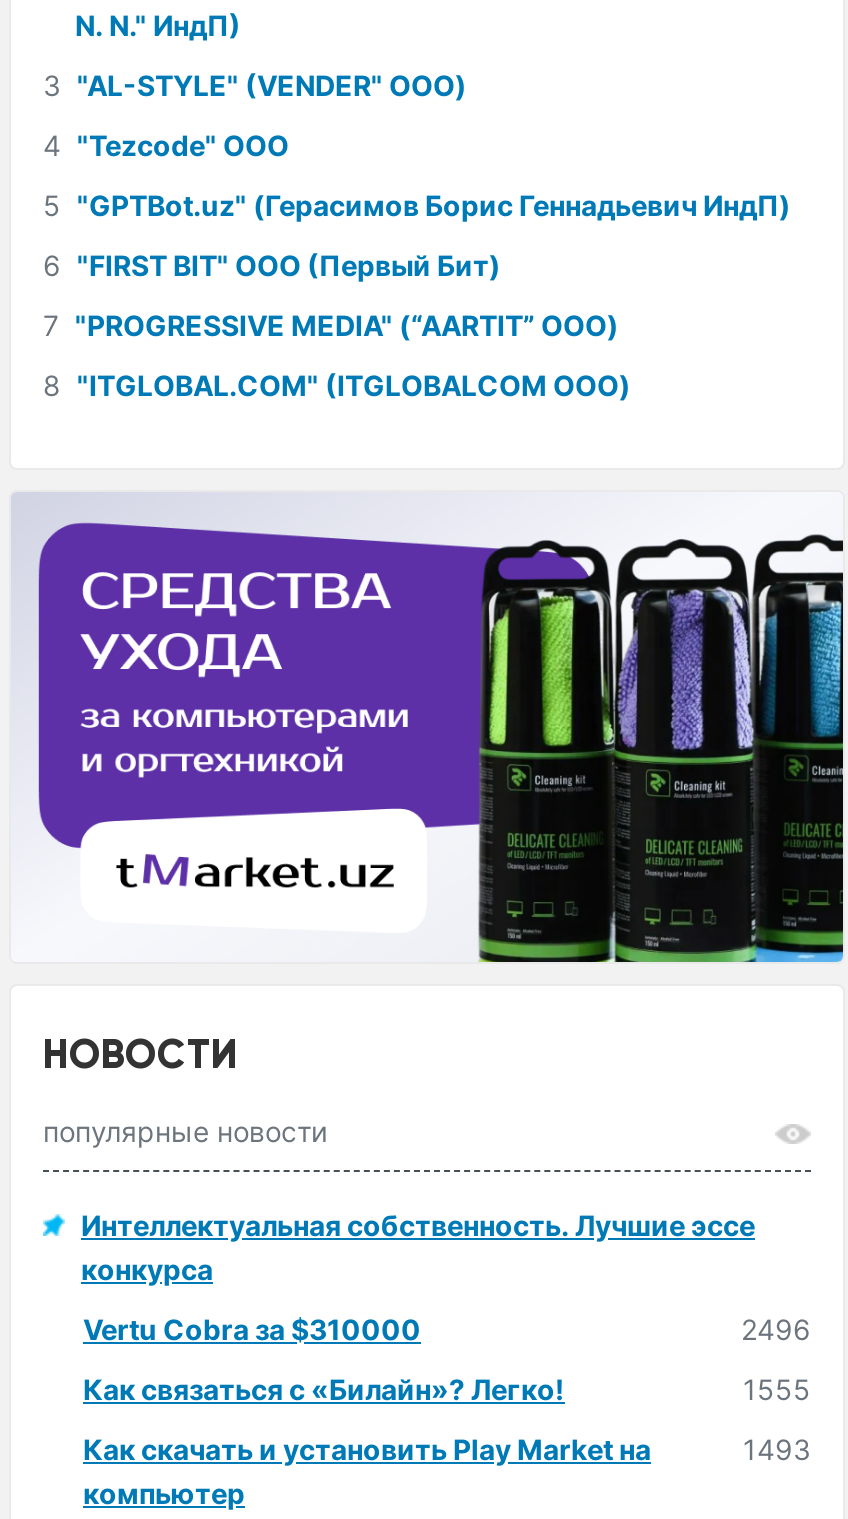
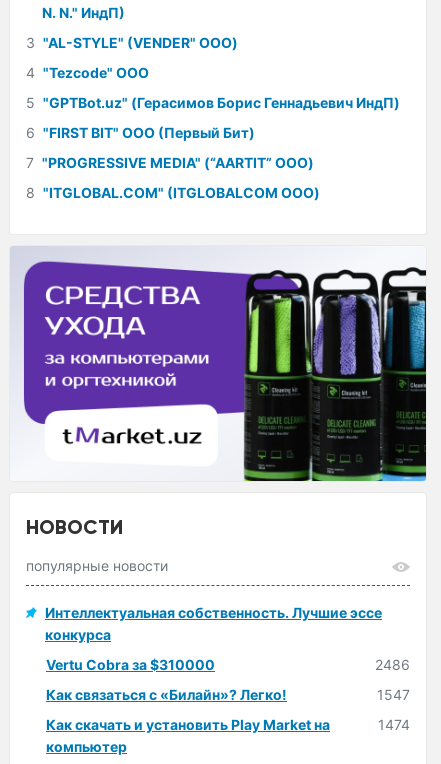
[741,1312,811,1346] 2496 -> [375,656,410,673] 2486
[743,1372,811,1406] 1555 -> [377,686,410,703] 1547
[743,1432,811,1466] 1493 -> [378,716,410,733] 1474

